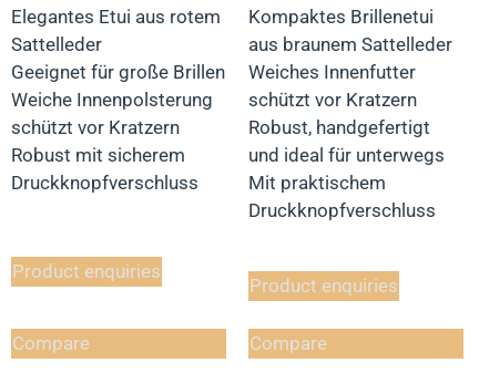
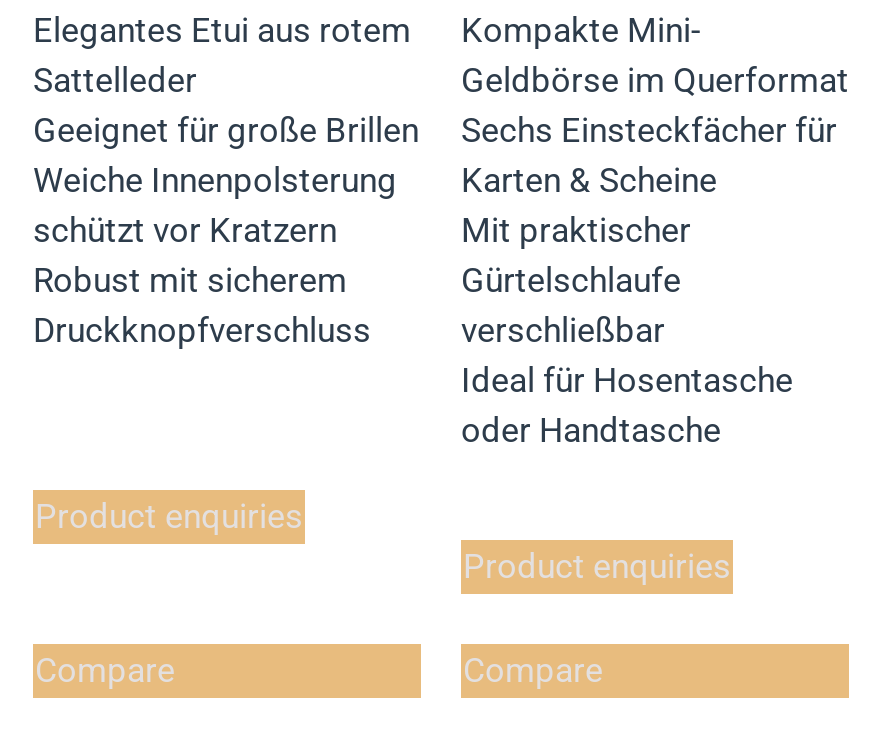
[248,5,452,221] Kompaktes Brillenetui | aus braunem Sattelleder | Weiches Innenfutter | schützt vor Kratzern | Robust, handgefertigt | und ideal für unterwegs | Mit praktischem | Druckknopfverschluss -> [461,10,849,450] Kompakte Mini- | Geldbörse im Querformat | Sechs Einsteckfächer für | Karten & Scheine | Mit praktischer | Gürtelschlaufe | verschließbar | Ideal für Hosentasche | oder Handtasche

